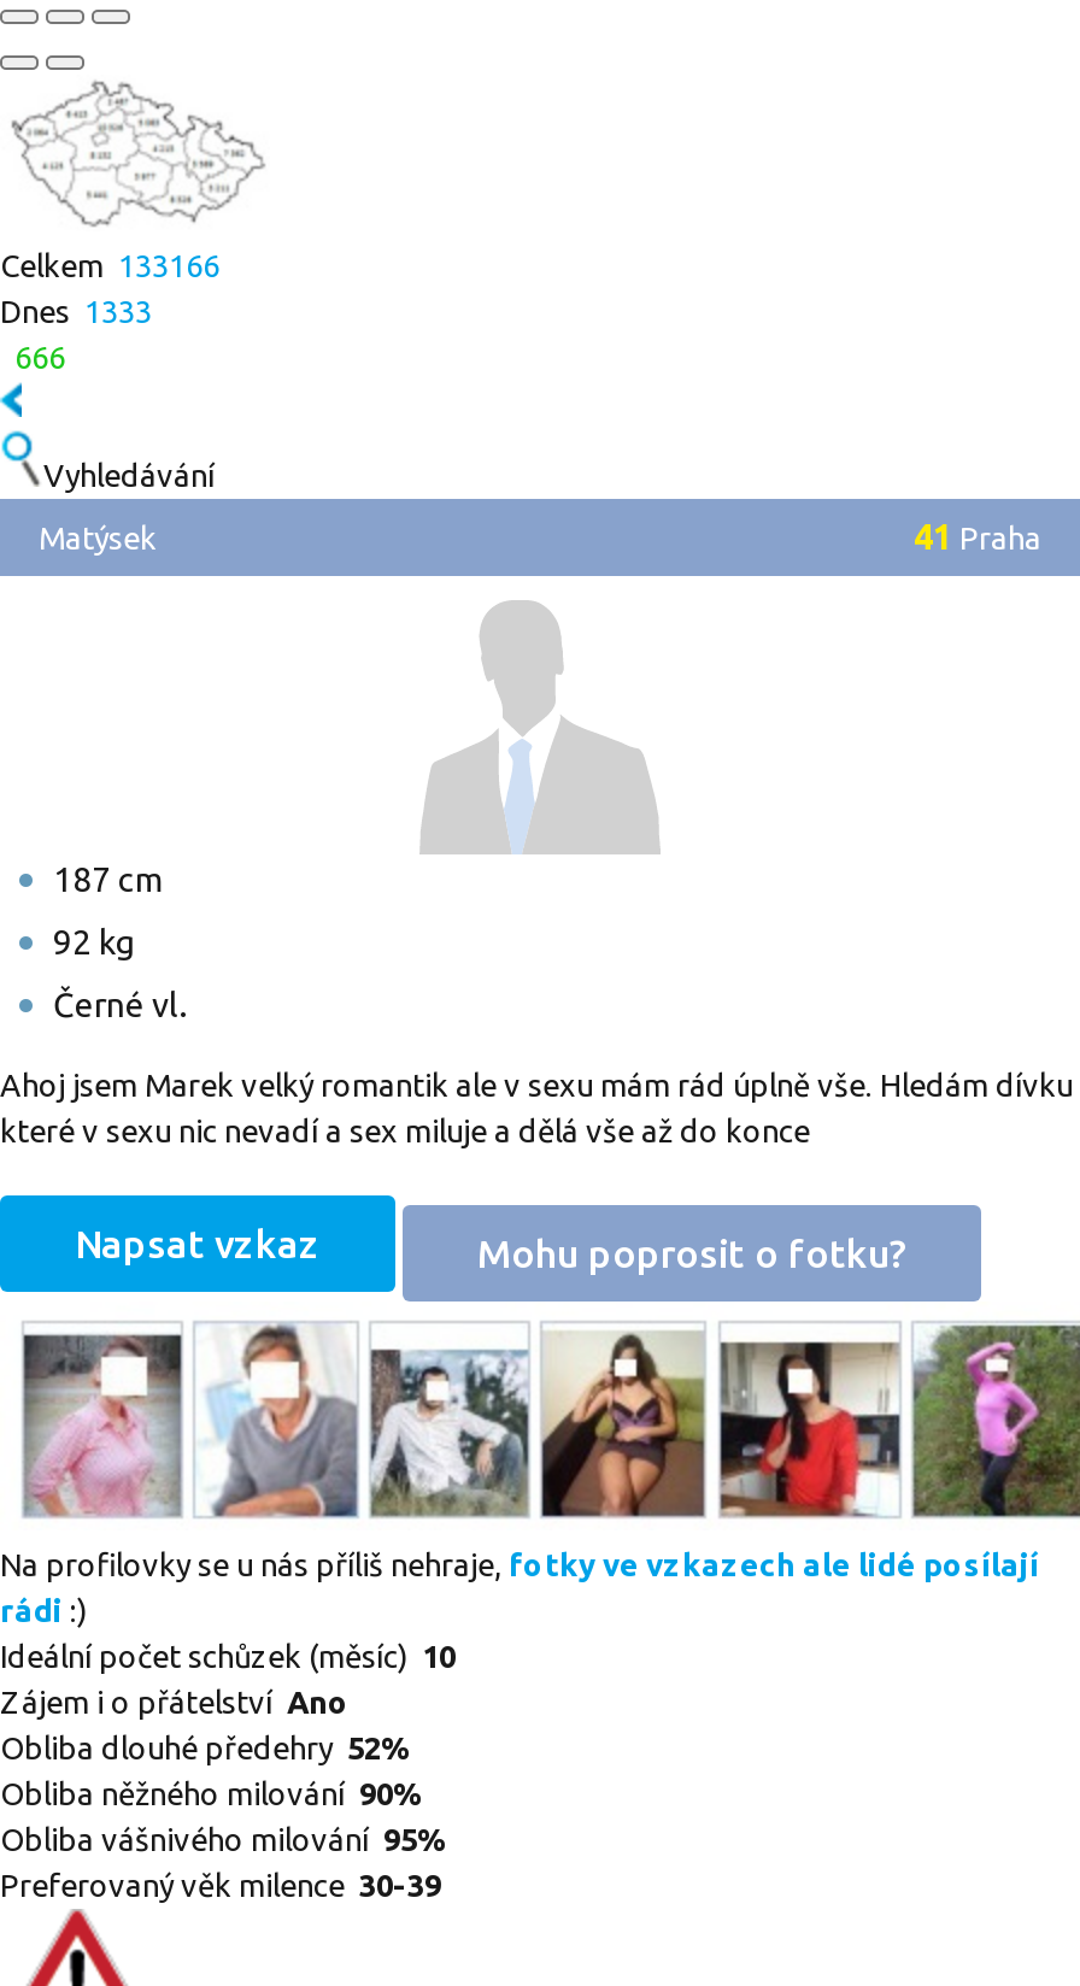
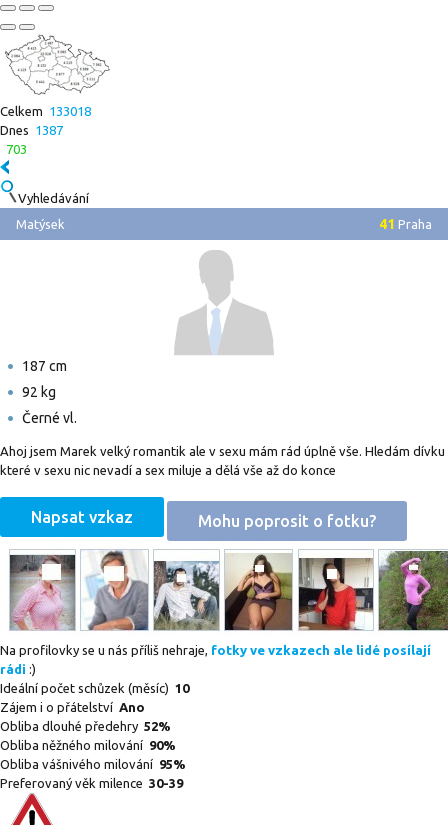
[0,248,219,282] Celkem 133166 -> [0,104,91,118] Celkem 133018
[0,294,152,328] Dnes 1333 -> [0,123,63,137] Dnes 1387
[14,340,65,374] 666 -> [6,142,27,156] 703

